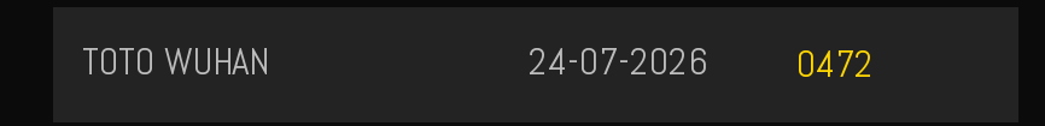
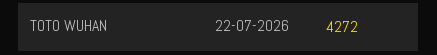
[529,39,707,87] 24-07-2026 -> [215,16,289,36] 22-07-2026
[796,40,874,88] 0472 -> [326,17,358,37] 4272

